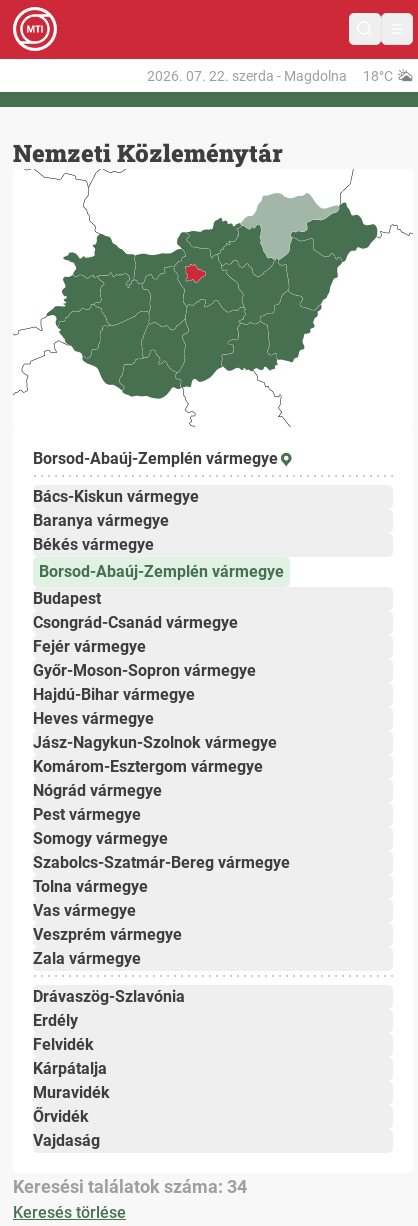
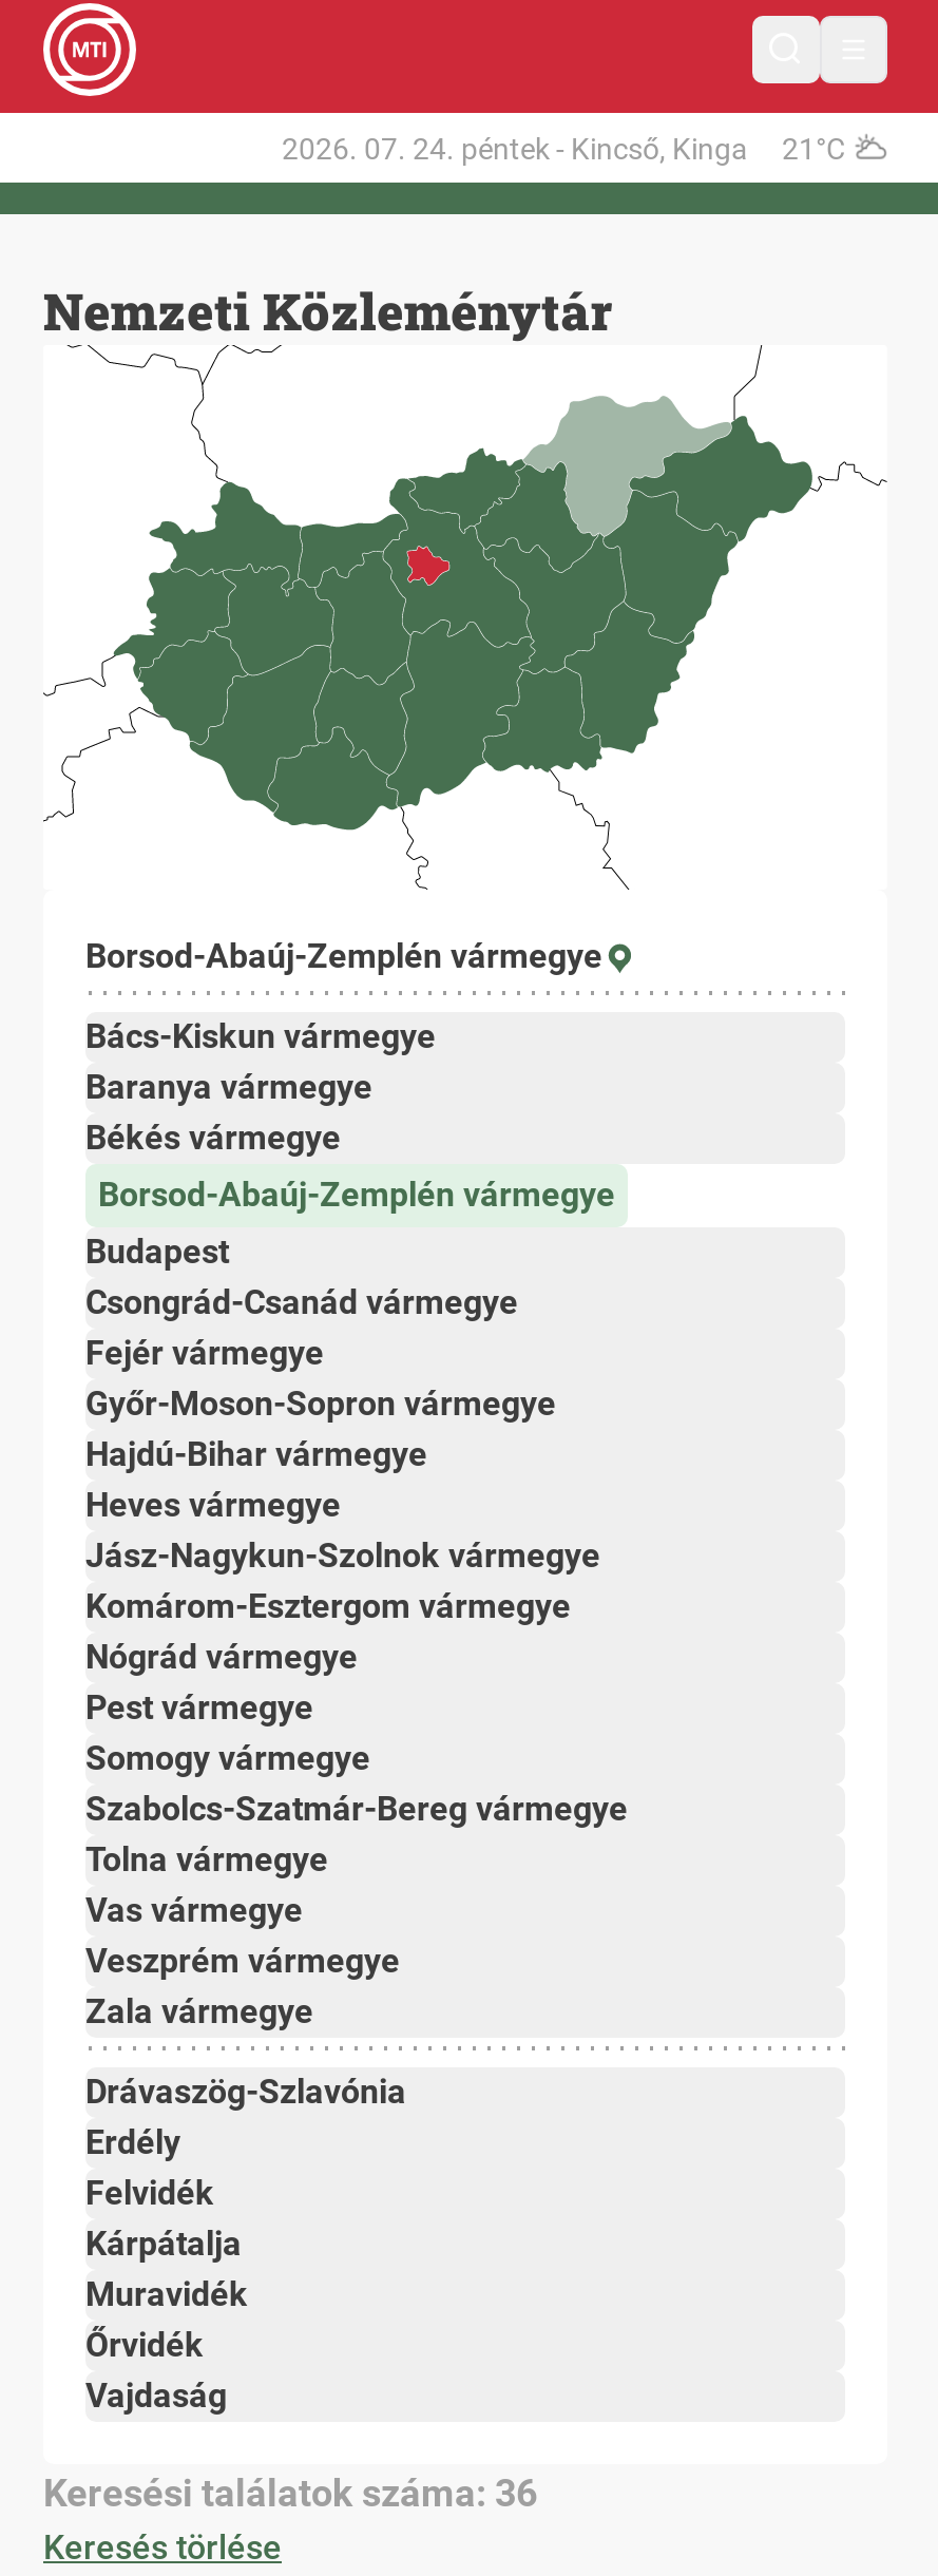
[147,67,393,83] 2026. 07. 22. szerda - Magdolna | 18°C -> [282,131,845,165] 2026. 07. 24. péntek - Kincső, Kinga | 21°C
[13,1176,247,1197] Keresési találatok száma: 34 -> [43,2471,537,2515] Keresési találatok száma: 36

